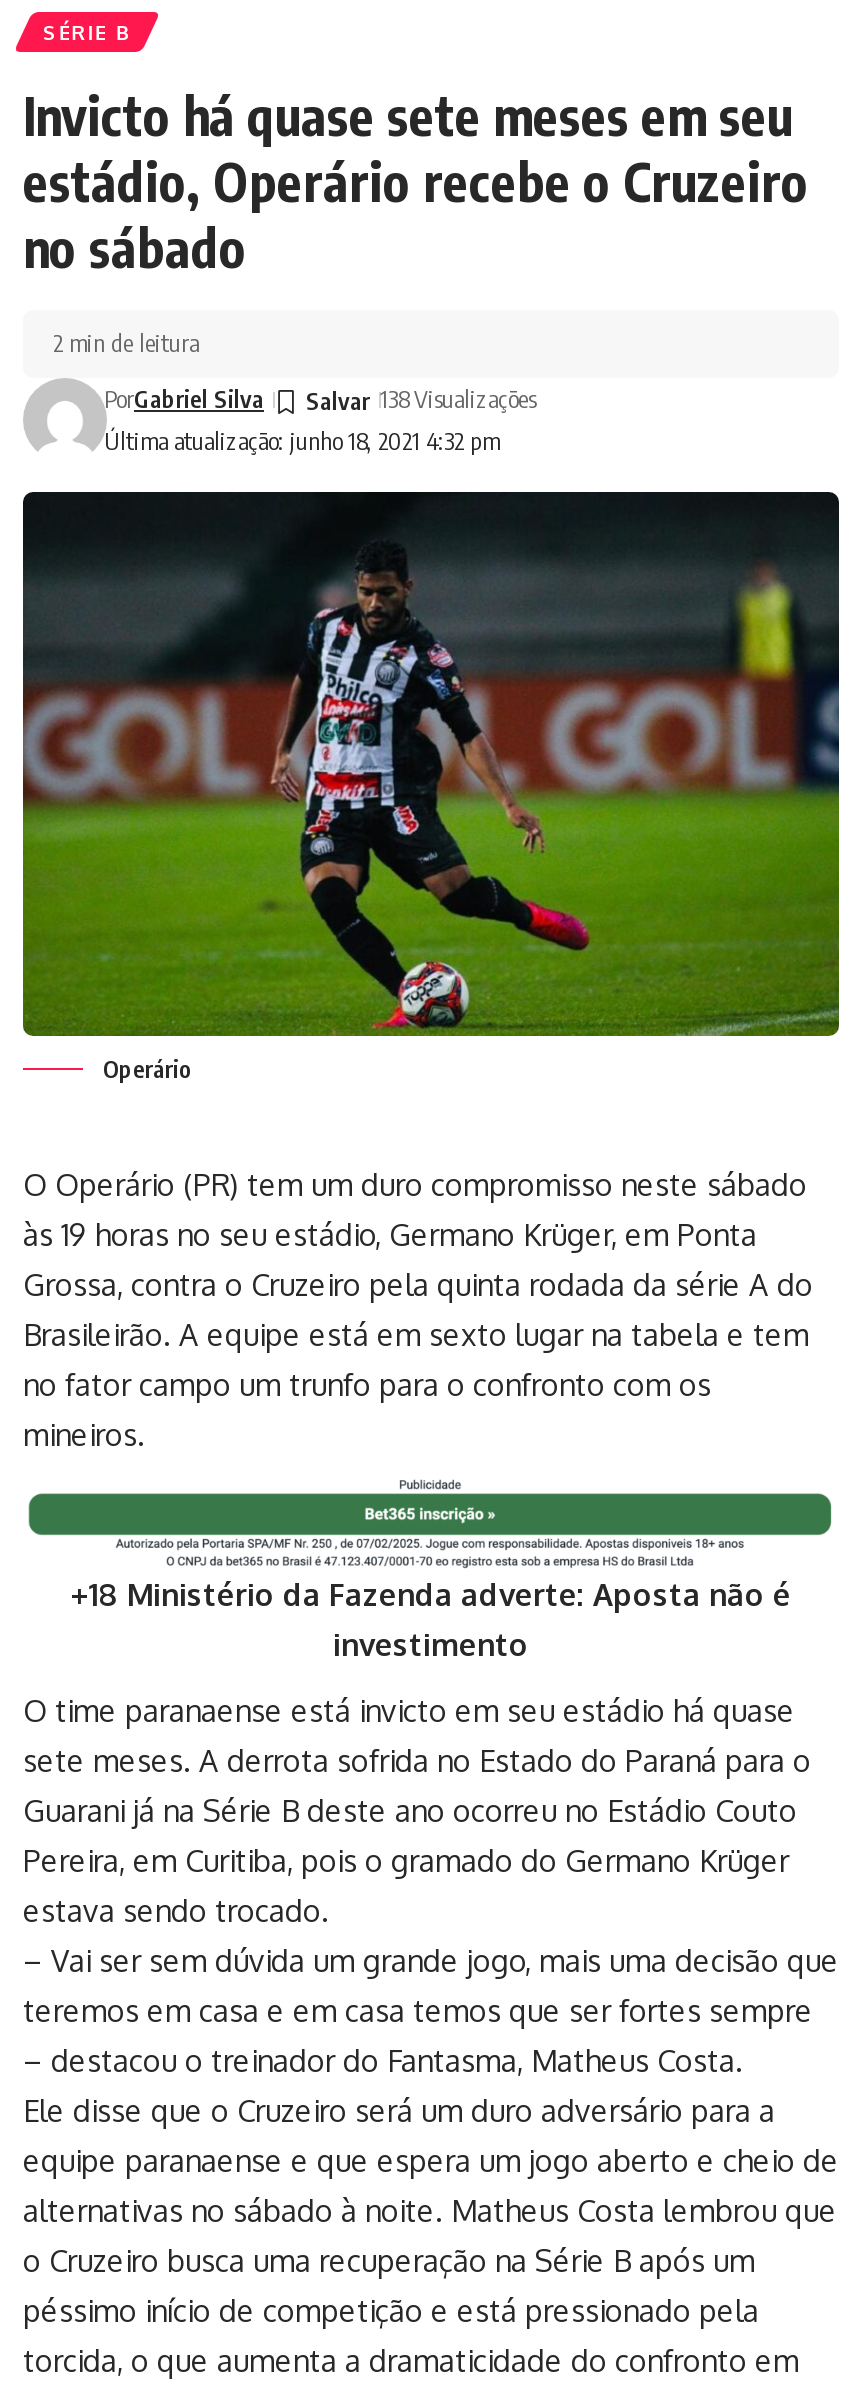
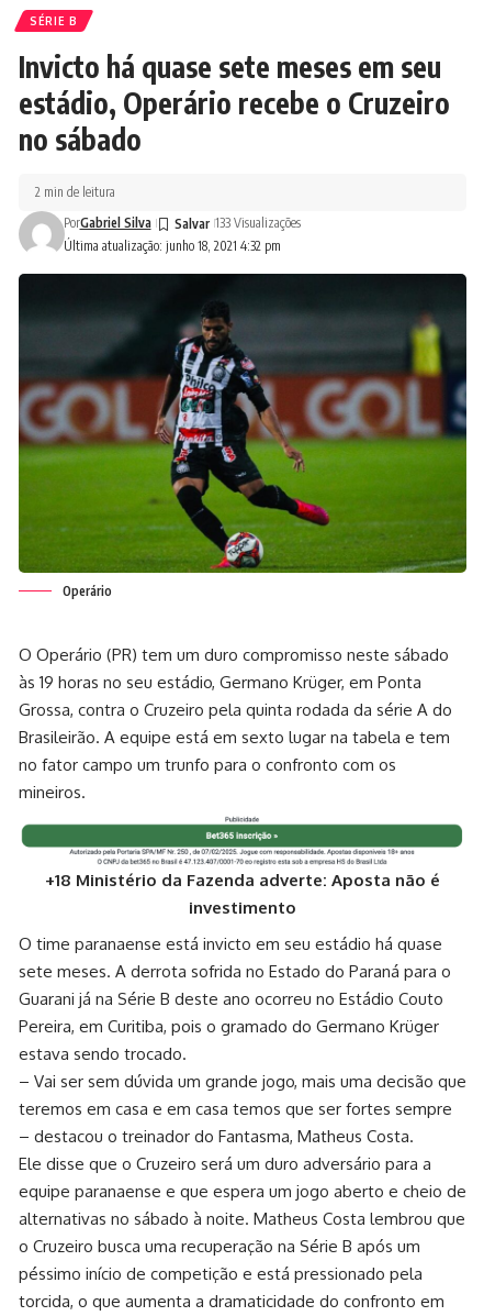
[380,384,536,414] 138 Visualizações -> [215,214,300,231] 133 Visualizações

